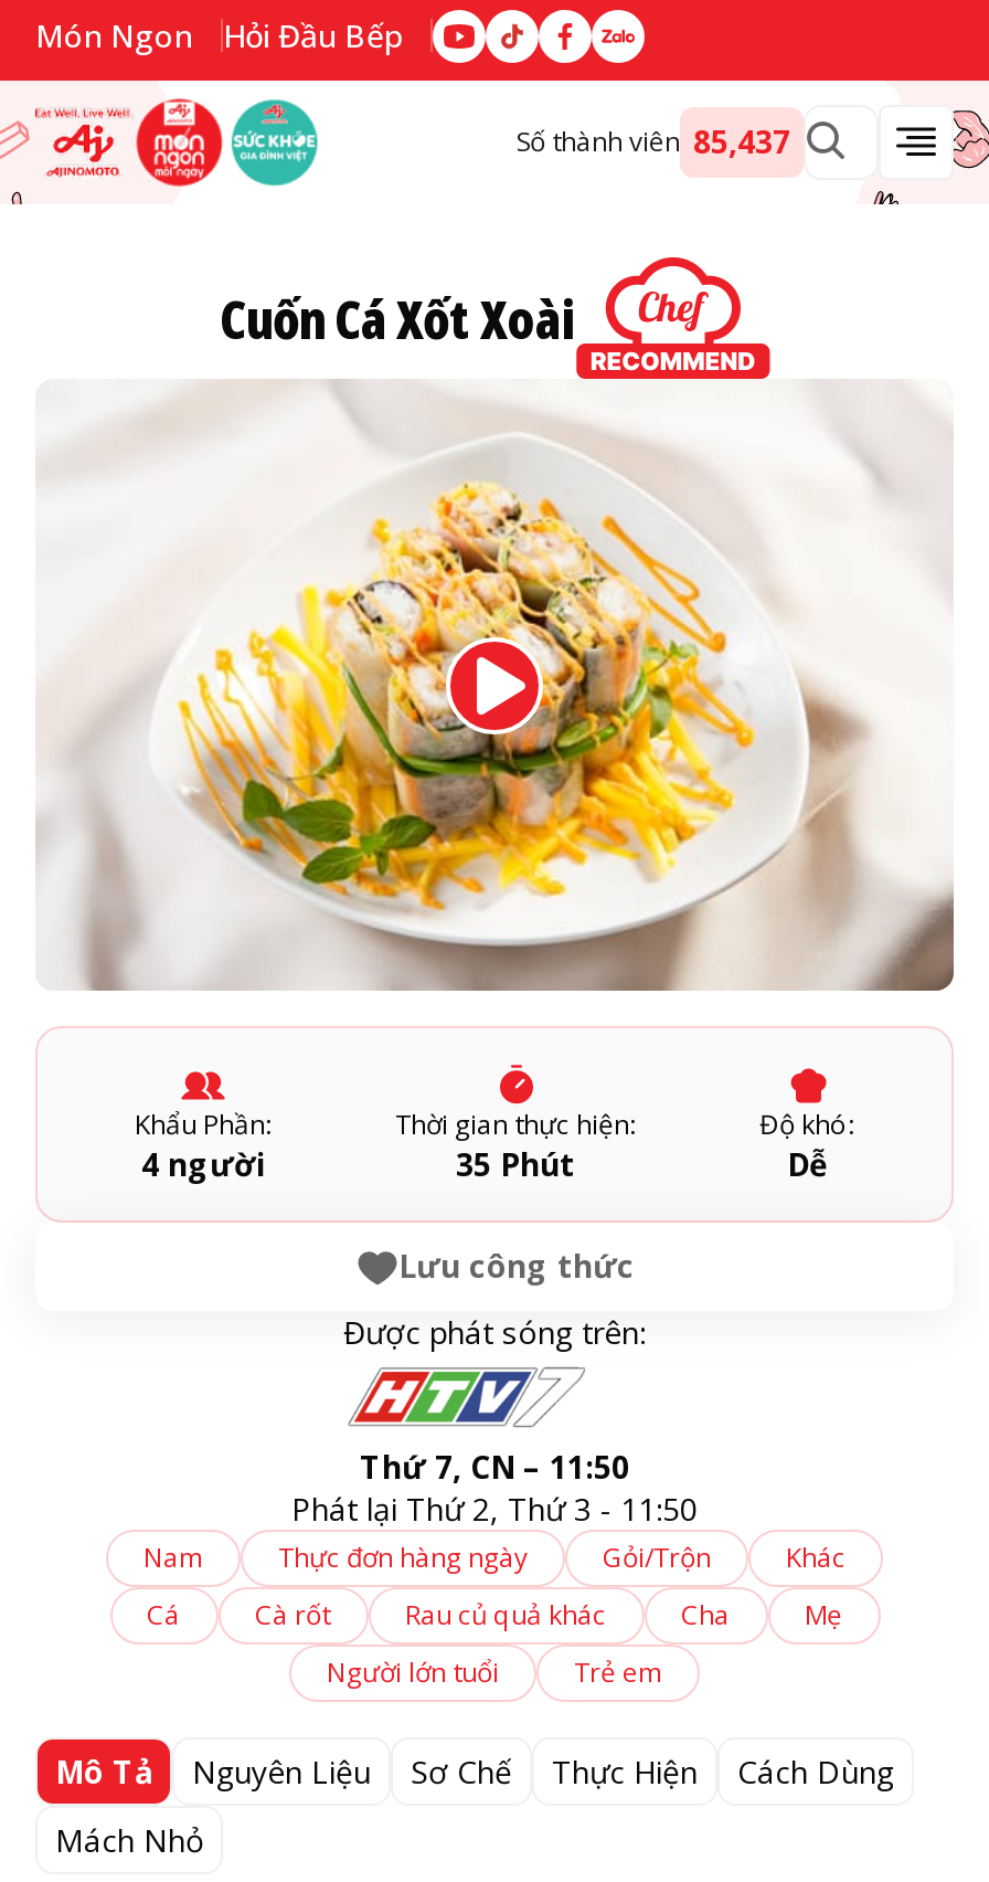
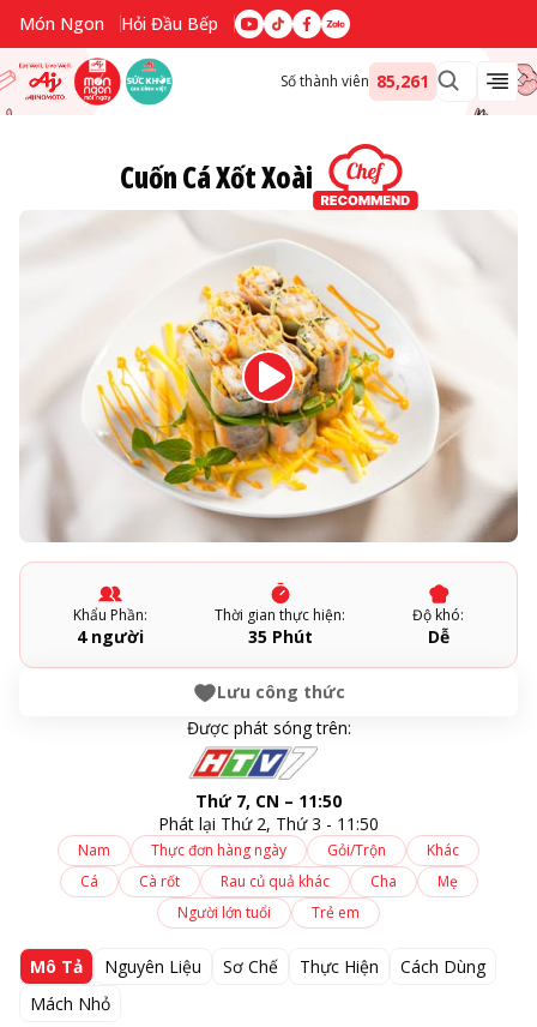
[517,121,790,163] Số thành viên 85,437 -> [280,70,429,93] Số thành viên 85,261

